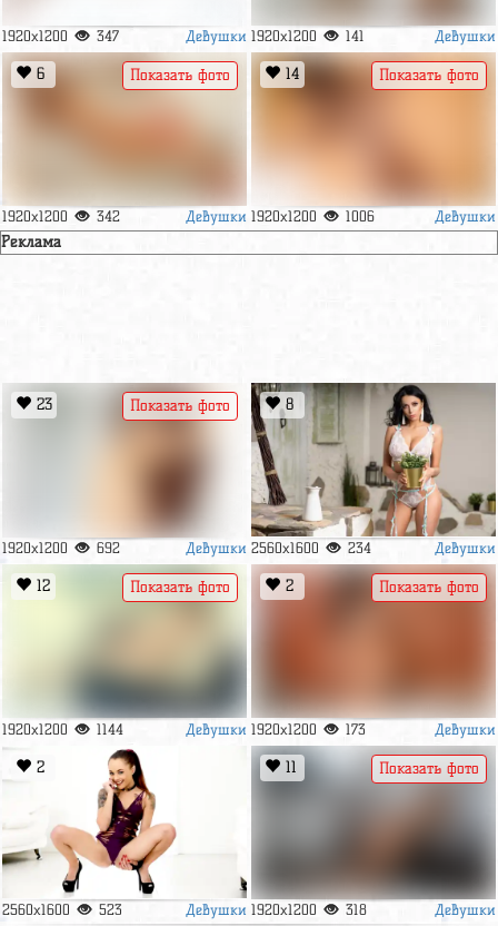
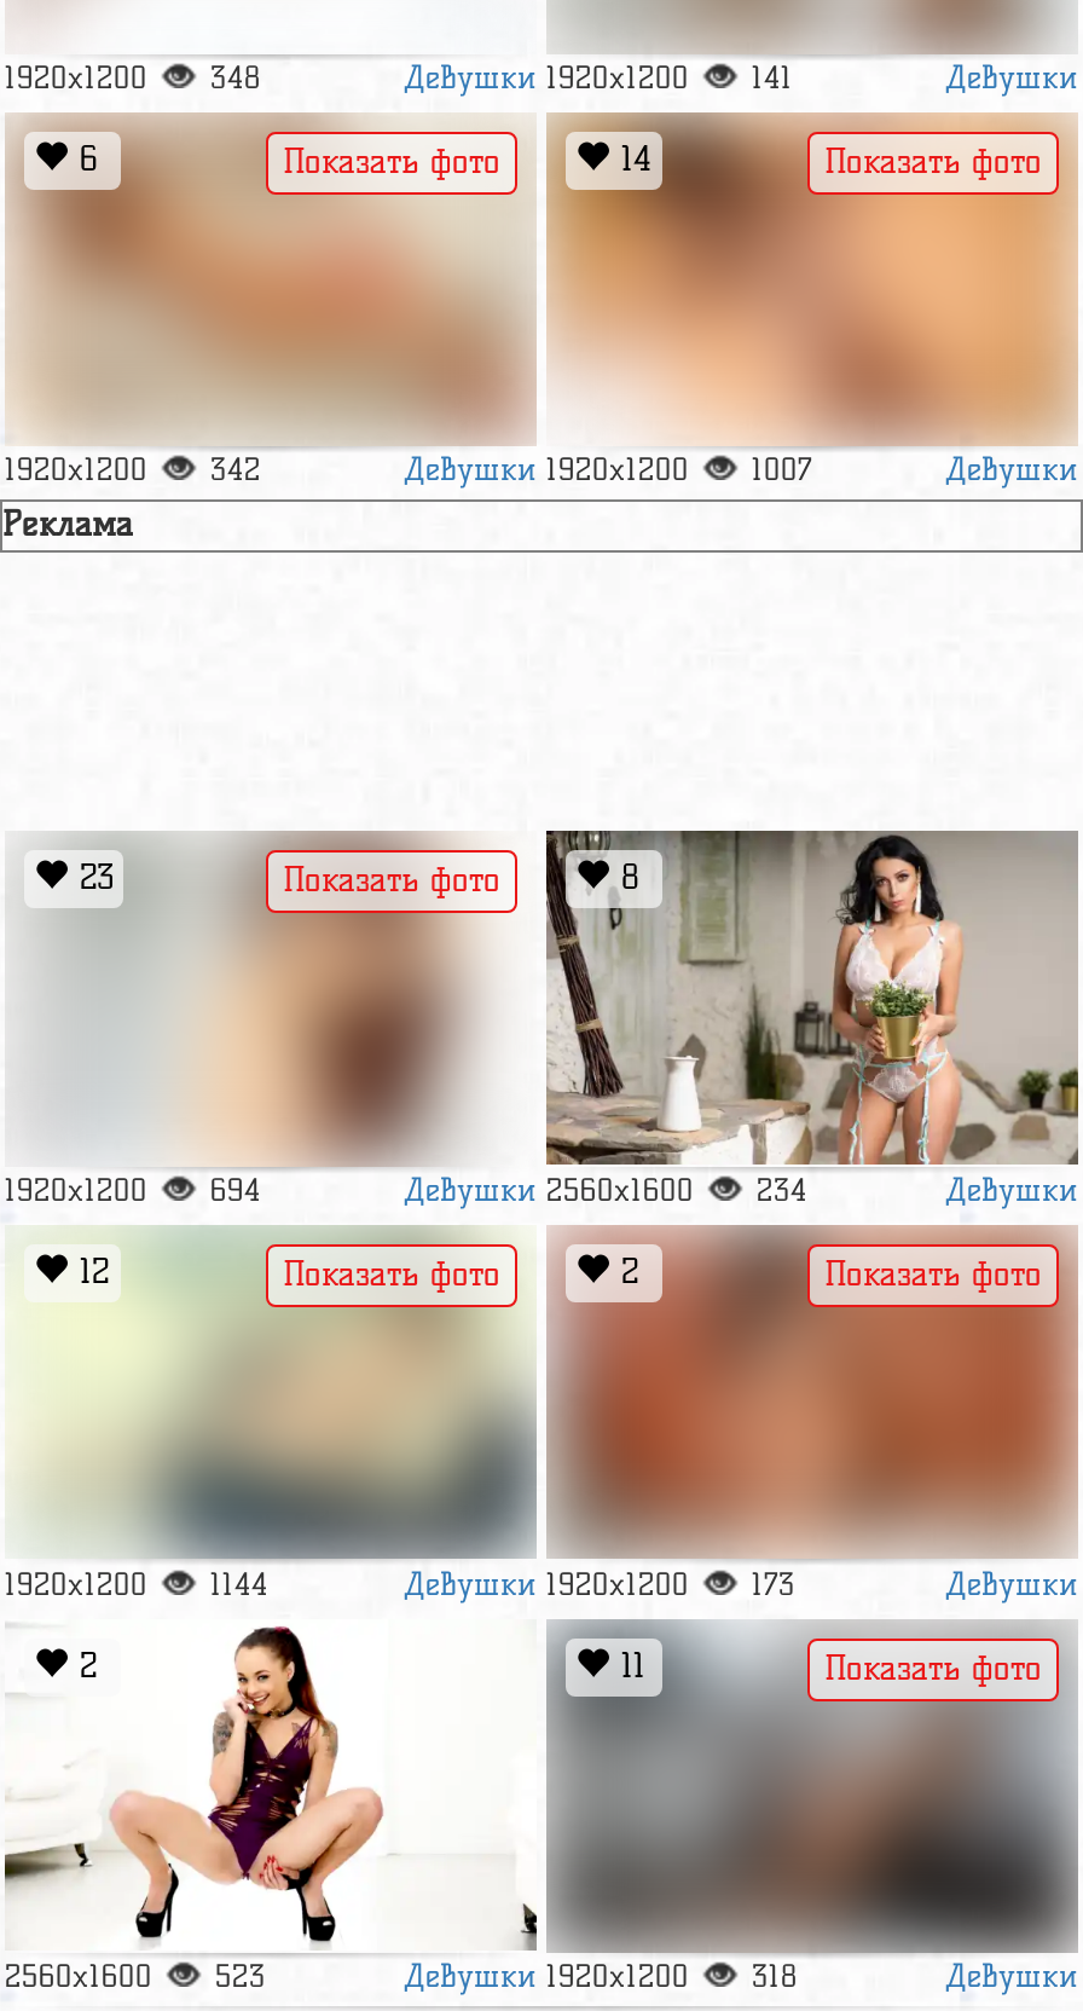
[2,28,119,44] 1920x1200 347 -> [5,59,261,95] 1920x1200 348
[186,207,375,225] Девушки 1920x1200 1006 -> [404,450,812,488] Девушки 1920x1200 1007
[2,540,120,556] 1920x1200 692 -> [5,1172,261,1208] 1920x1200 694

